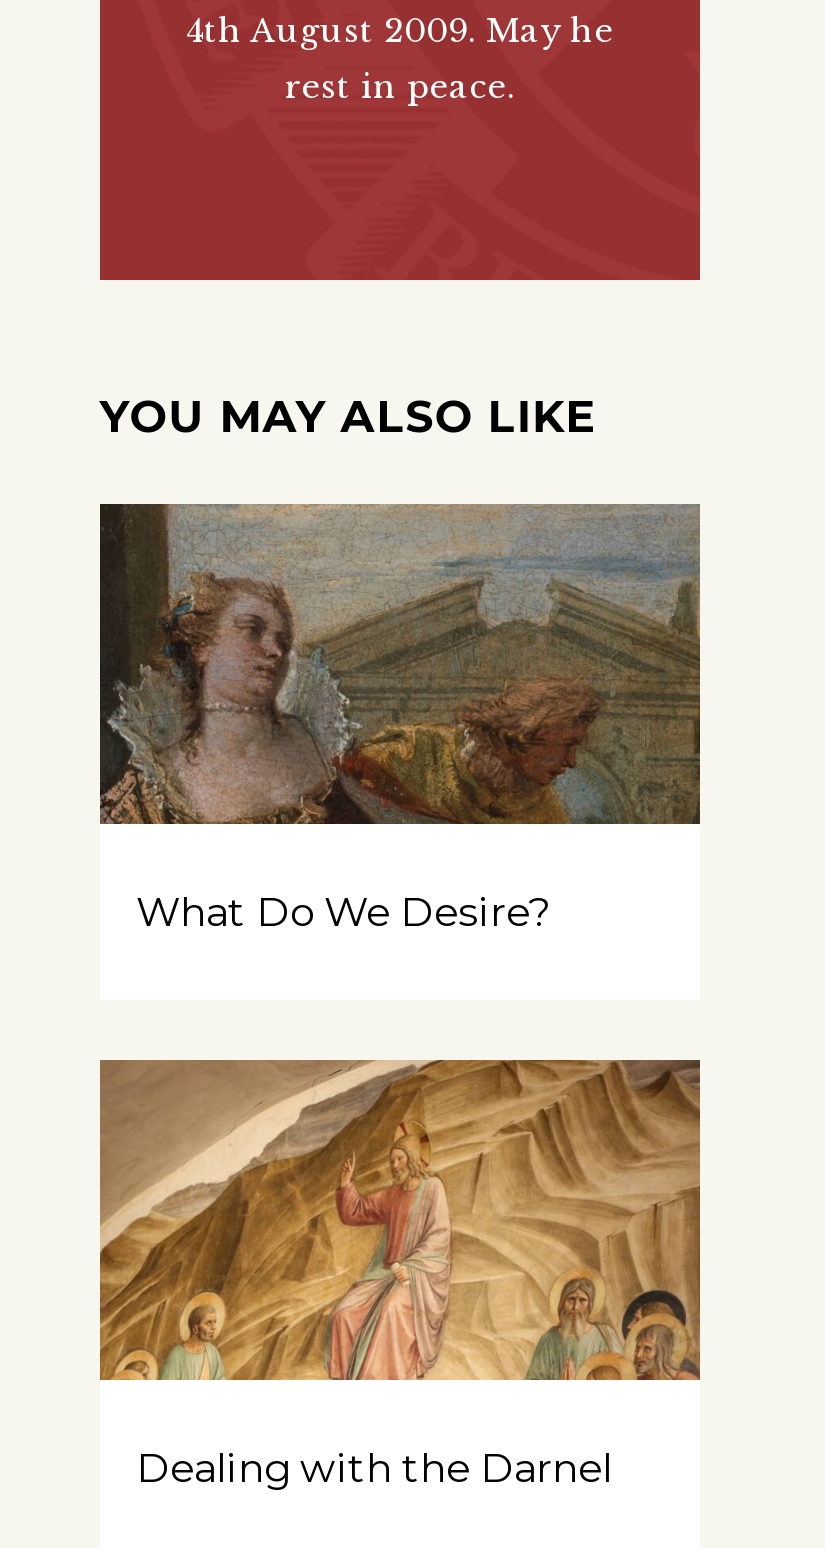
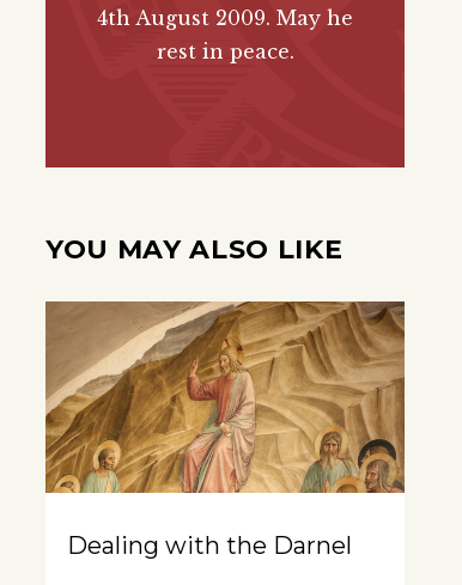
[98,502,700,936] [image] | What Do We Desire? -> none

